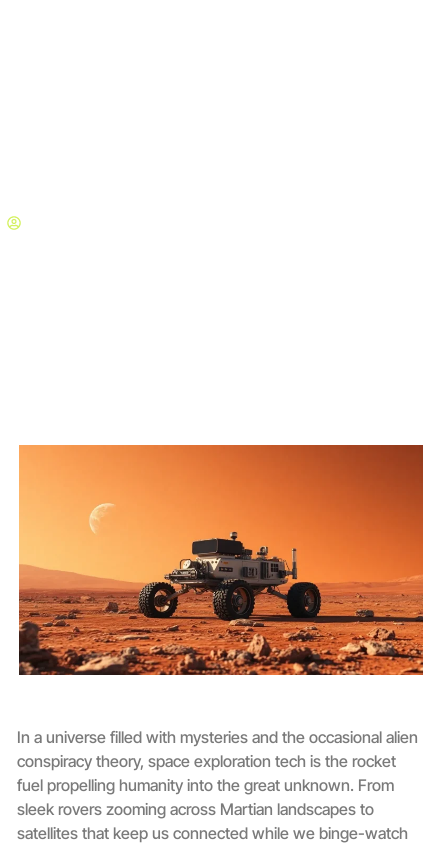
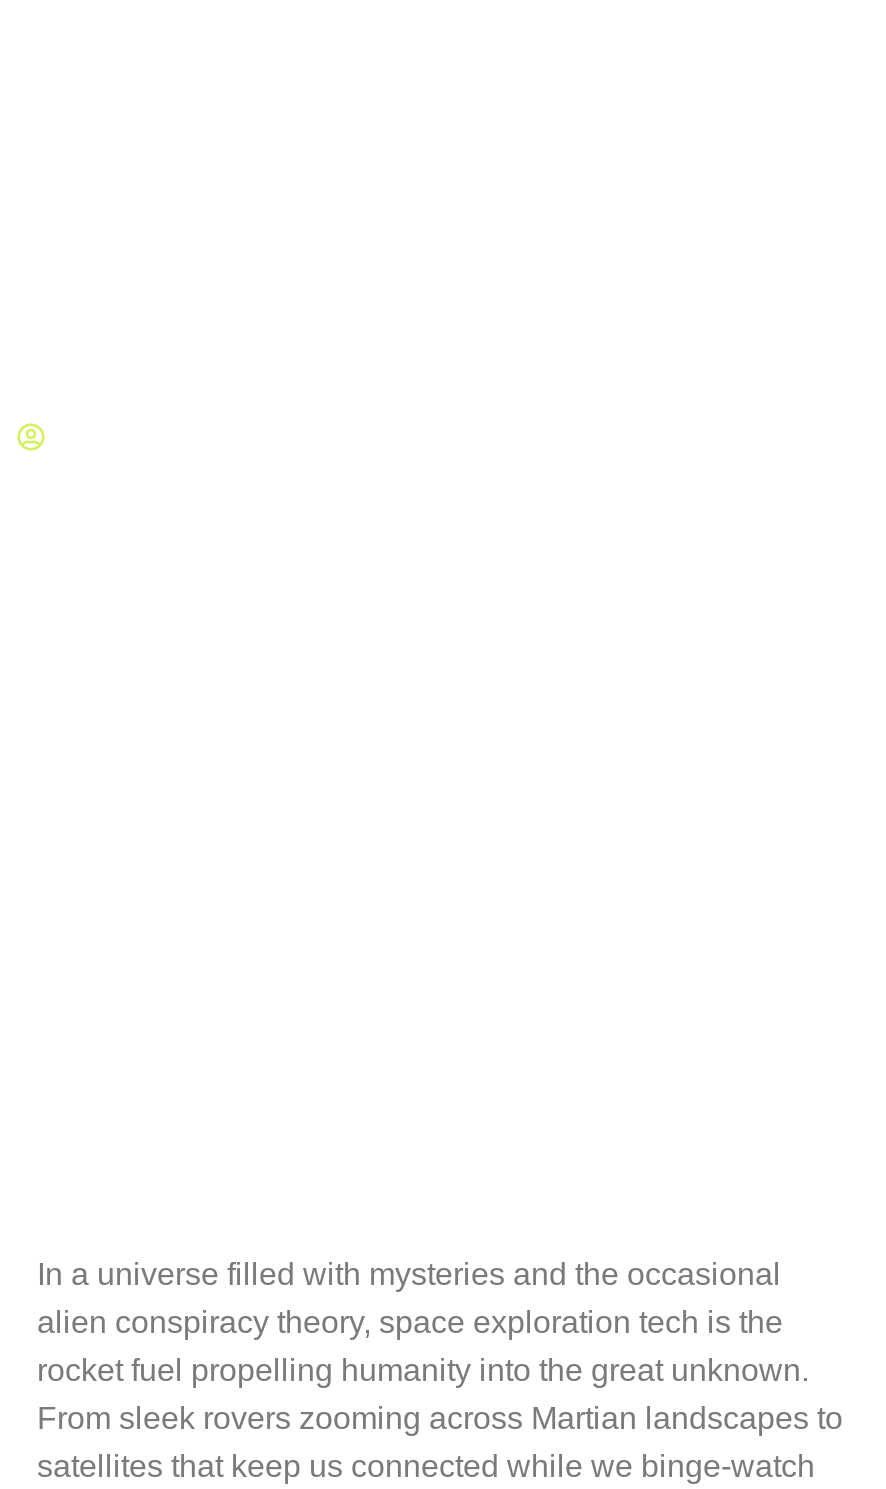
[18,444,424,676] [image] -> none

